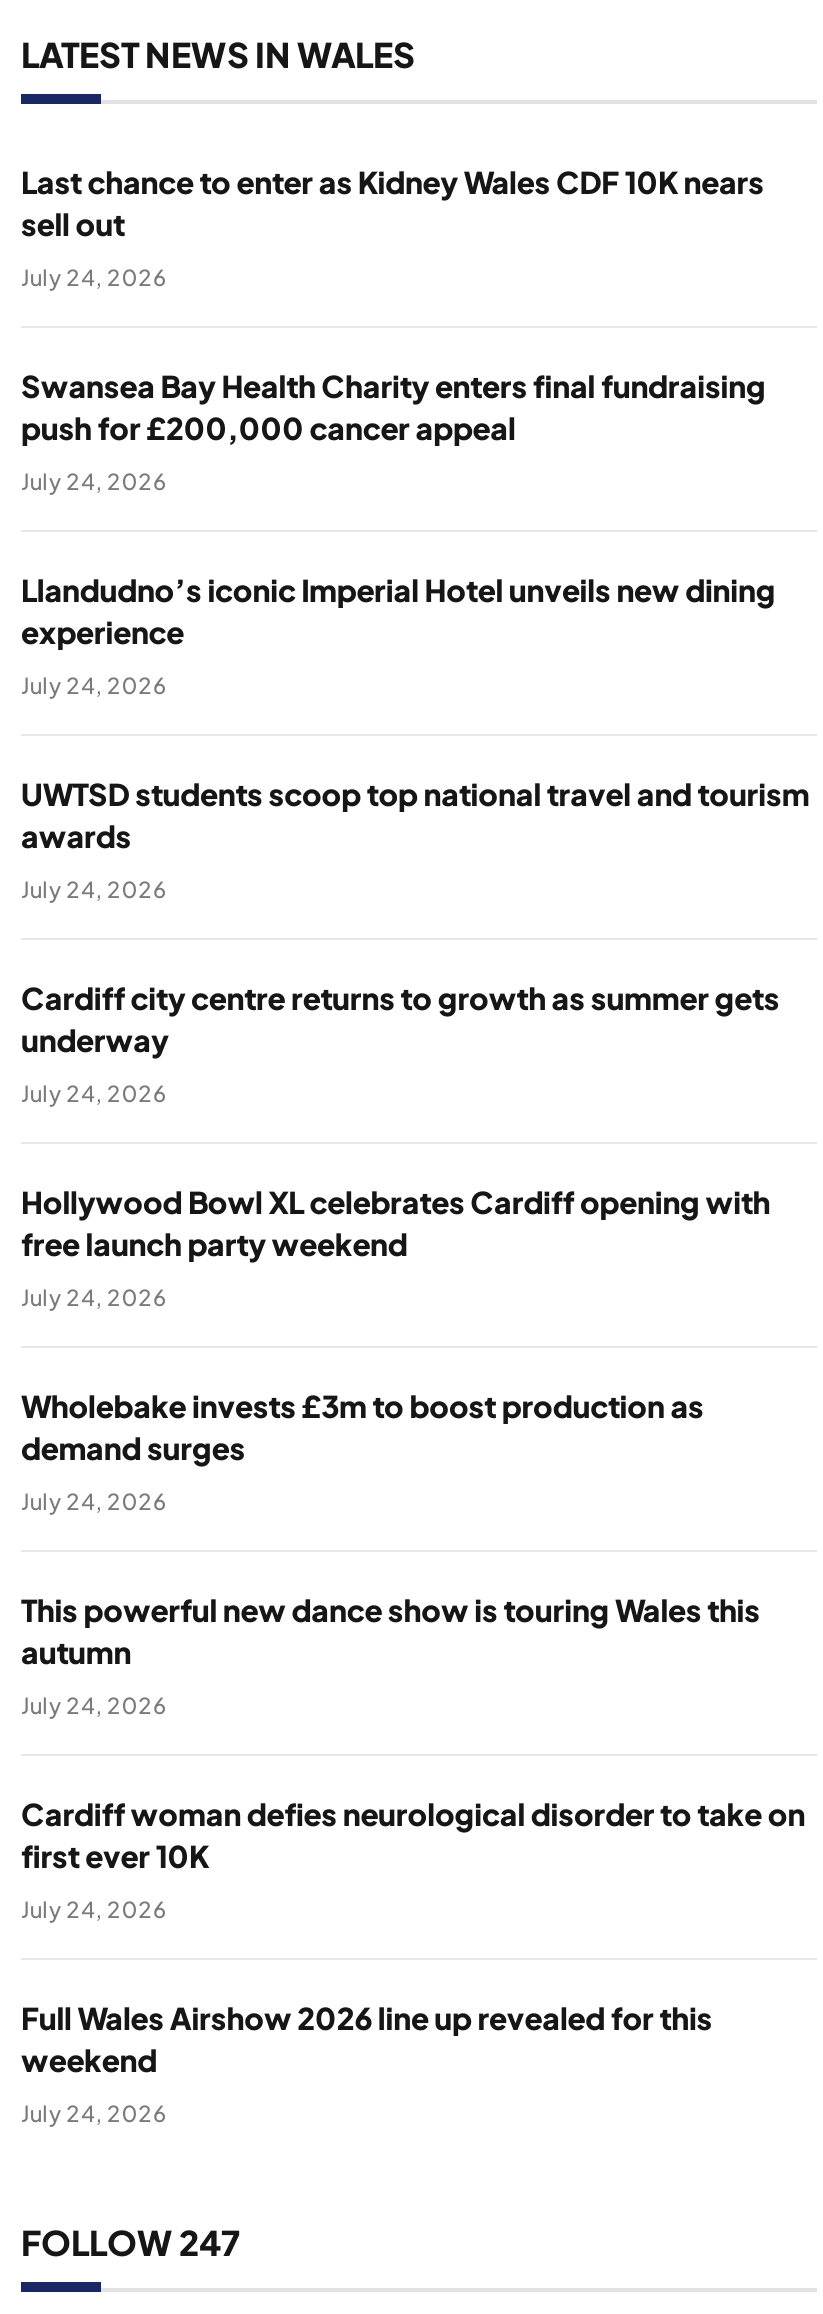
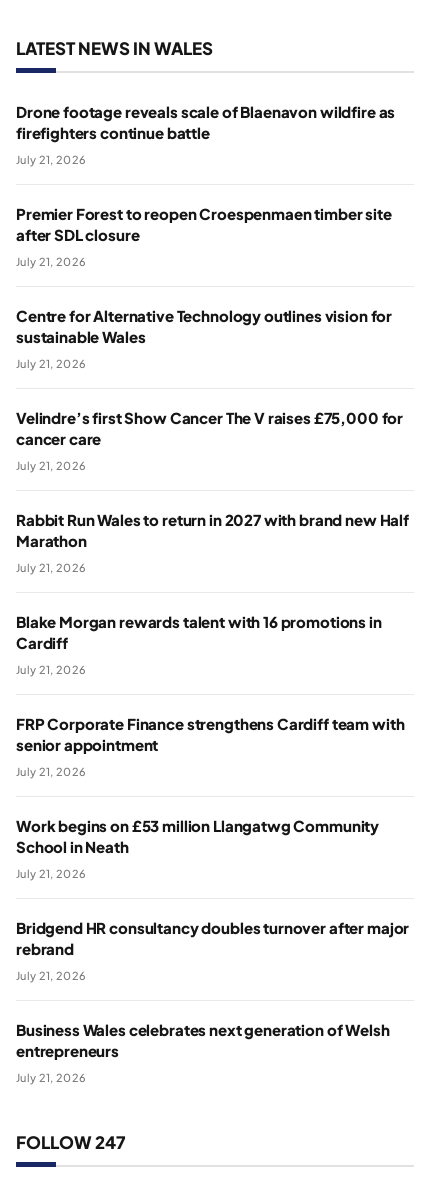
[21,162,764,242] Last chance to enter as Kidney Wales CDF 10K nears | sell out -> [16,102,395,142] Drone footage reveals scale of Blaenavon wildfire as | firefighters continue battle
[21,264,168,290] July 24, 2026 -> [16,153,86,166] July 21, 2026
[21,366,766,446] Swansea Bay Health Charity enters final fundraising | push for £200,000 cancer appeal -> [16,204,392,244] Premier Forest to reopen Croespenmaen timber site | after SDL closure
[21,468,168,494] July 24, 2026 -> [16,255,86,268] July 21, 2026
[21,570,775,650] Llandudno’s iconic Imperial Hotel unveils new dining | experience -> [16,306,392,346] Centre for Alternative Technology outlines vision for | sustainable Wales
[21,672,168,698] July 24, 2026 -> [16,357,86,370] July 21, 2026
[21,774,809,854] UWTSD students scoop top national travel and tourism | awards -> [16,408,403,448] Velindre’s first Show Cancer The V raises £75,000 for | cancer care
[21,876,168,902] July 24, 2026 -> [16,459,86,472] July 21, 2026
[21,978,779,1058] Cardiff city centre returns to growth as summer gets | underway -> [16,510,409,550] Rabbit Run Wales to return in 2027 with brand new Half | Marathon
[21,1080,168,1106] July 24, 2026 -> [16,561,86,574] July 21, 2026
[21,1182,770,1262] Hollywood Bowl XL celebrates Cardiff opening with | free launch party weekend -> [16,612,382,652] Blake Morgan rewards talent with 16 promotions in | Cardiff
[21,1284,168,1310] July 24, 2026 -> [16,663,86,676] July 21, 2026
[21,1386,704,1466] Wholebake invests £3m to boost production as | demand surges -> [16,714,404,754] FRP Corporate Finance strengthens Cardiff team with | senior appointment
[21,1488,168,1514] July 24, 2026 -> [16,765,86,778] July 21, 2026
[21,1590,760,1670] This powerful new dance show is touring Wales this | autumn -> [16,816,379,856] Work begins on £53 million Llangatwg Community | School in Neath
[21,1692,168,1718] July 24, 2026 -> [16,867,86,880] July 21, 2026
[21,1794,805,1874] Cardiff woman defies neurological disorder to take on | first ever 10K -> [16,918,409,958] Bridgend HR consultancy doubles turnover after major | rebrand
[21,1896,168,1922] July 24, 2026 -> [16,969,86,982] July 21, 2026
[21,1998,712,2078] Full Wales Airshow 2026 line up revealed for this | weekend -> [16,1020,389,1060] Business Wales celebrates next generation of Welsh | entrepreneurs
[21,2100,168,2126] July 24, 2026 -> [16,1071,86,1084] July 21, 2026

